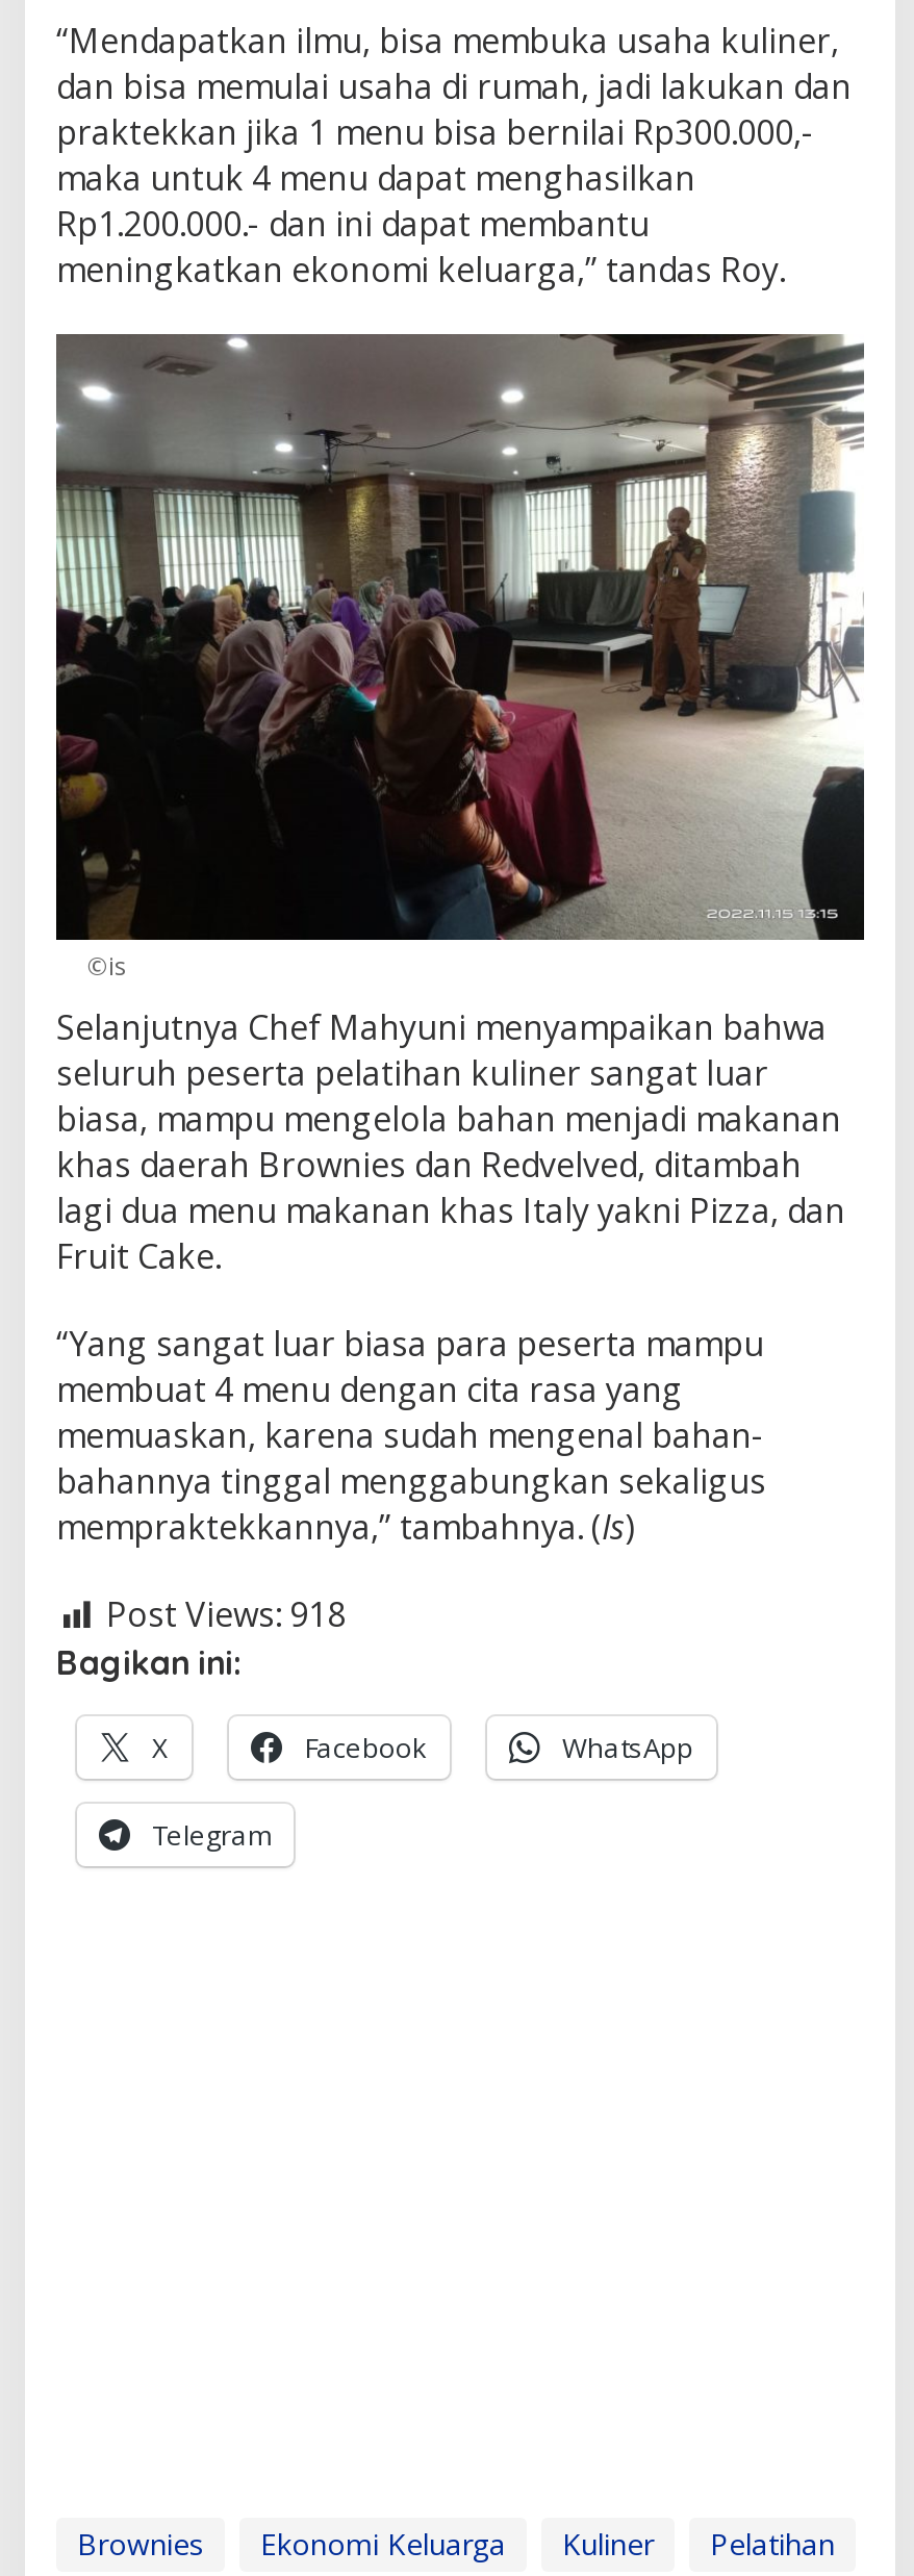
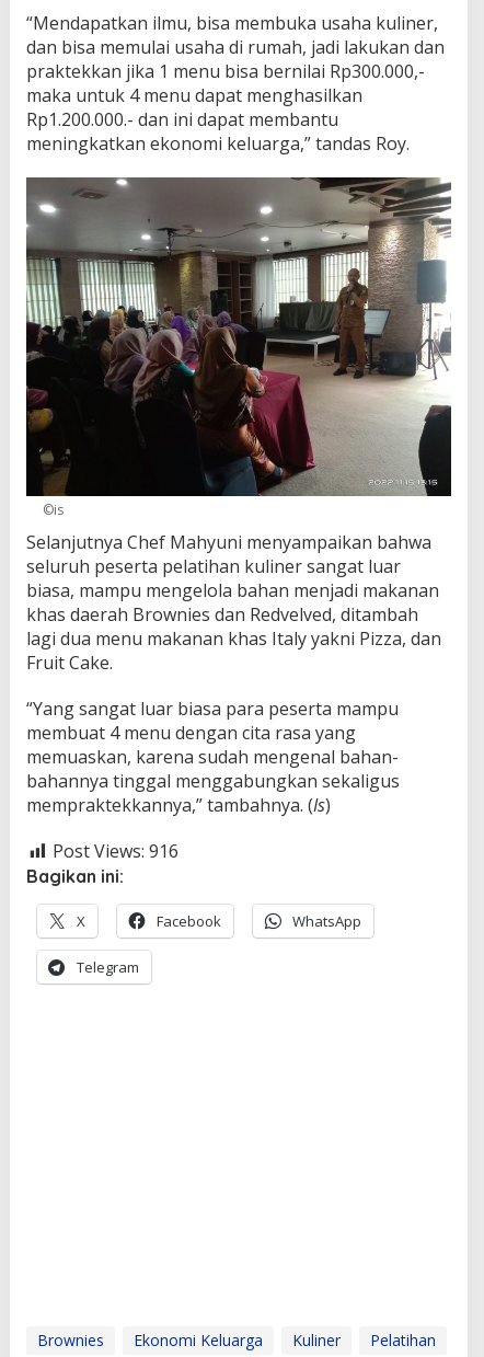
[106,1591,346,1637] Post Views: 918 -> [53,839,178,863] Post Views: 916

